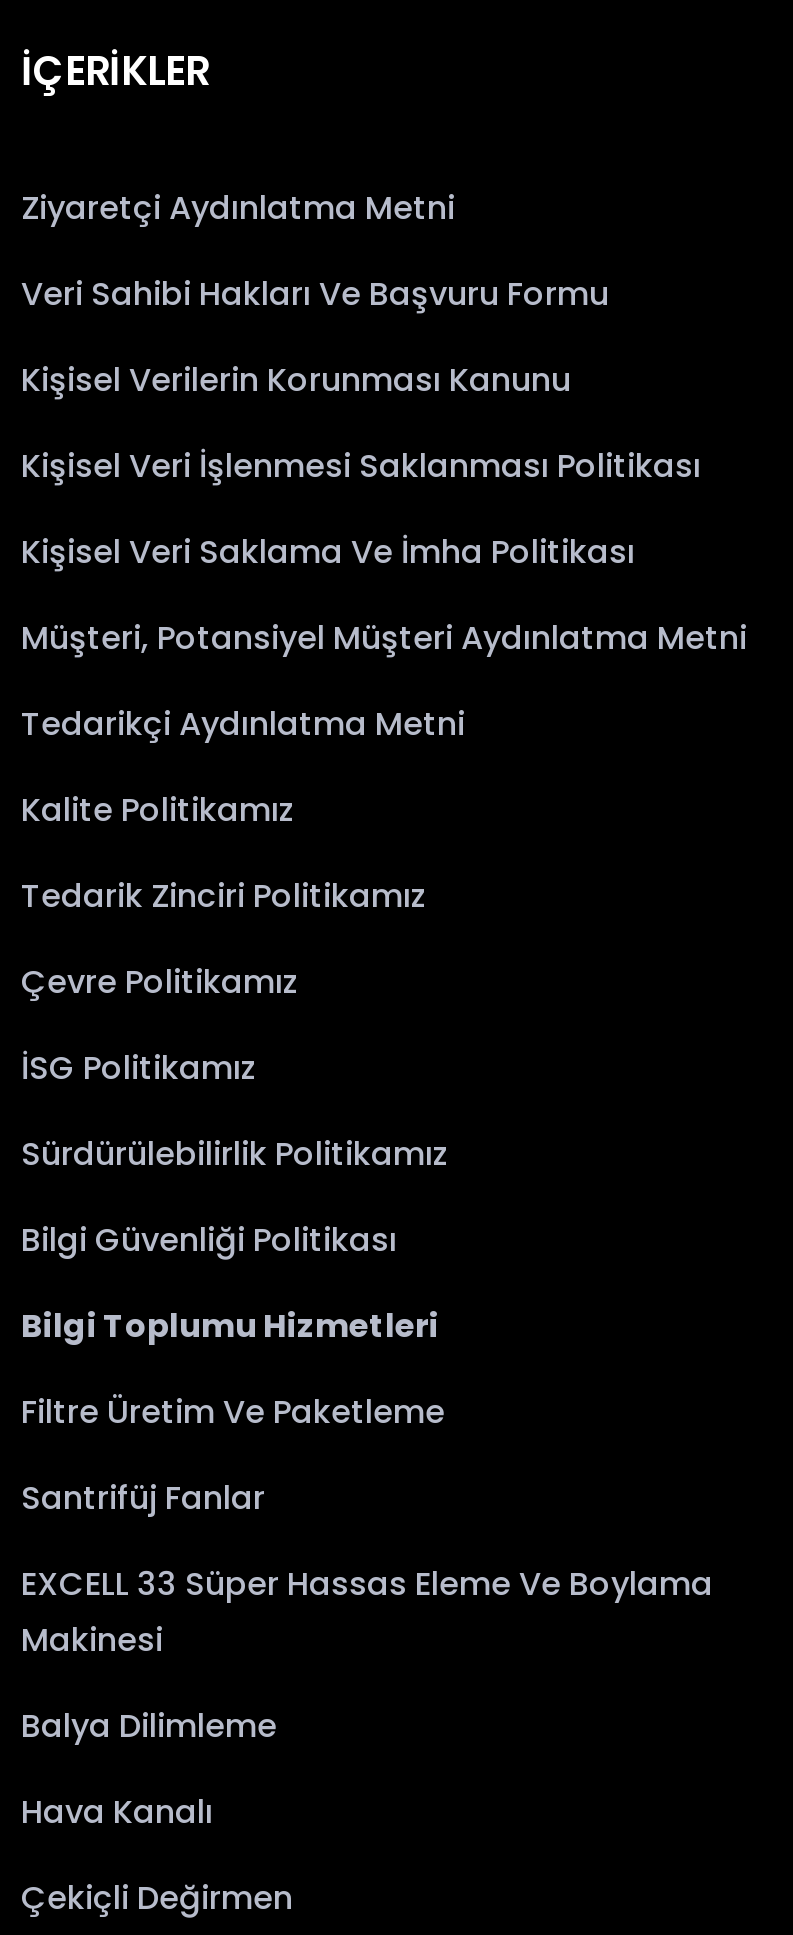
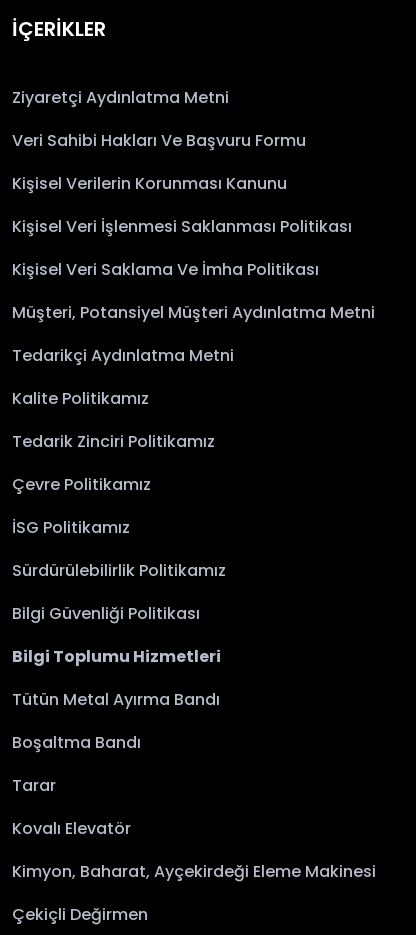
[21,1388,445,1434] Filtre Üretim Ve Paketleme -> [12,687,220,710] Tütün Metal Ayırma Bandı
[21,1474,265,1520] Santrifüj Fanlar -> [12,730,141,753] Boşaltma Bandı
[21,1560,713,1662] EXCELL 33 Süper Hassas Eleme Ve Boylama | Makinesi -> [12,773,56,796] Tarar
[21,1702,277,1748] Balya Dilimleme -> [12,816,131,839] Kovalı Elevatör
[21,1788,213,1834] Hava Kanalı -> [12,859,376,882] Kimyon, Baharat, Ayçekirdeği Eleme Makinesi

